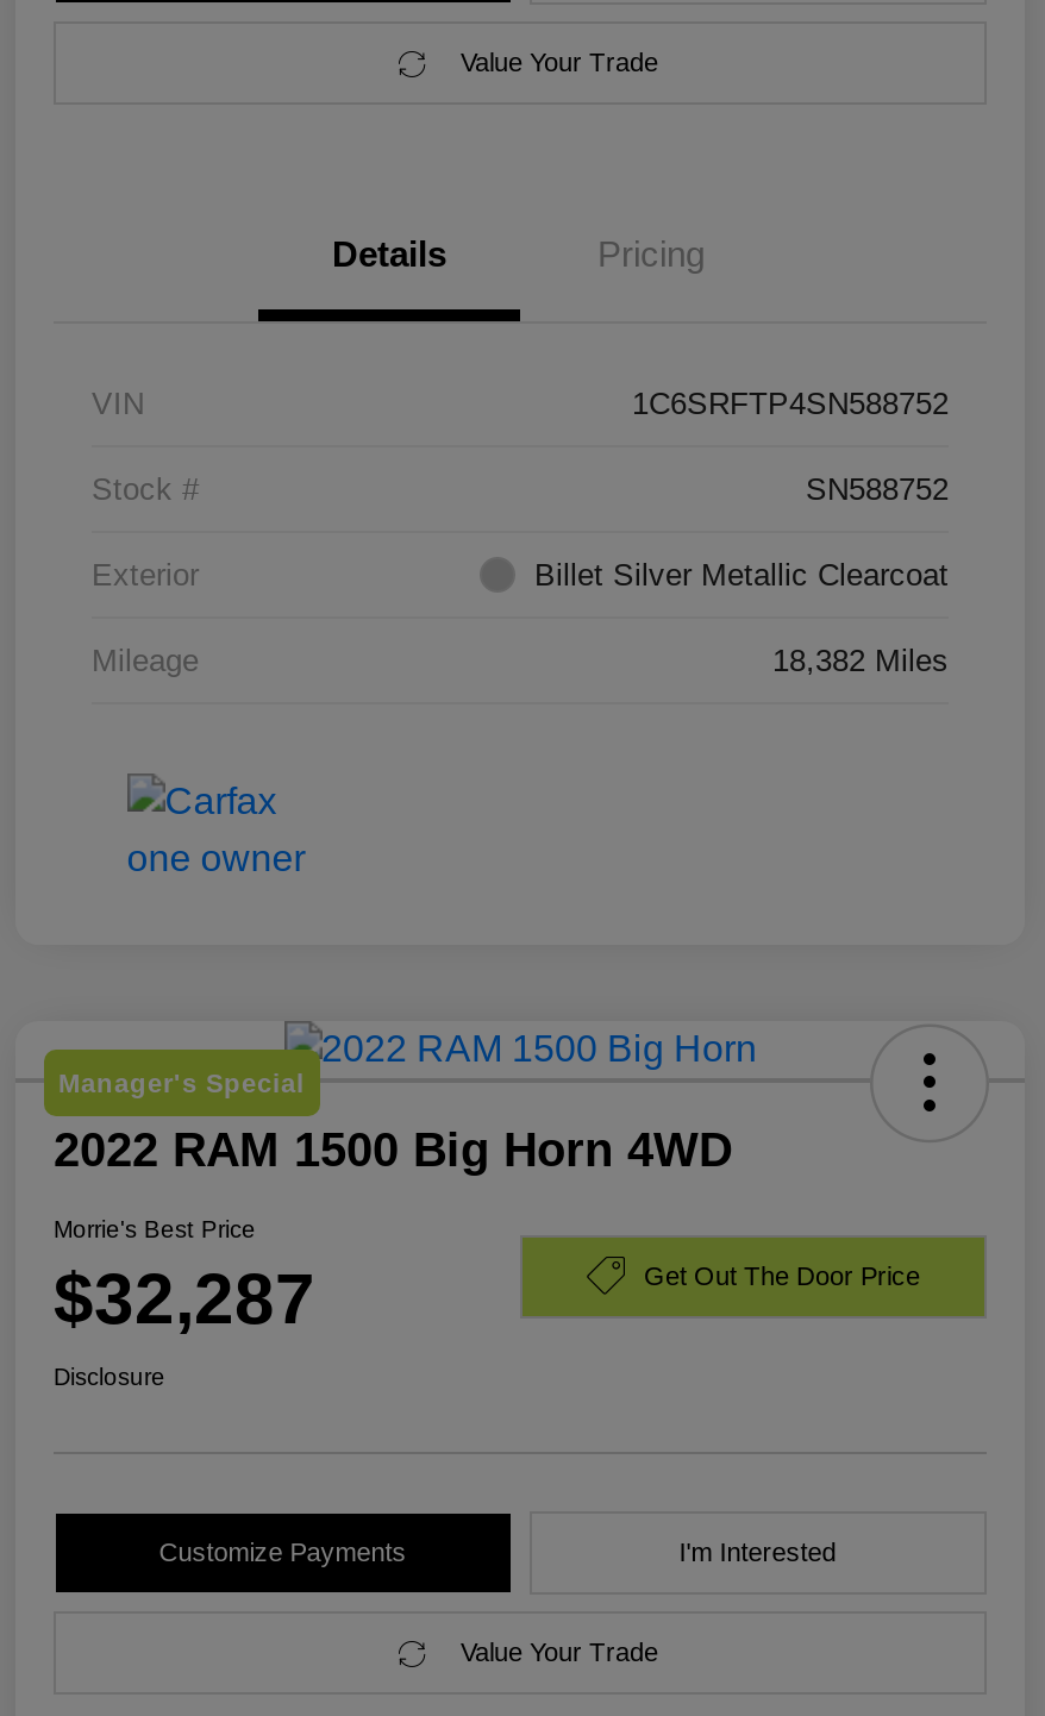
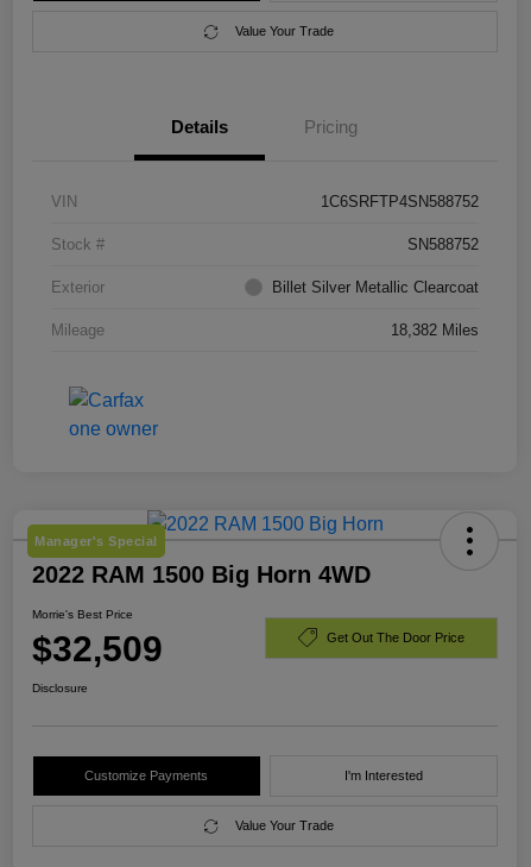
[54,1260,315,1338] $32,287 -> [32,629,163,669] $32,509

